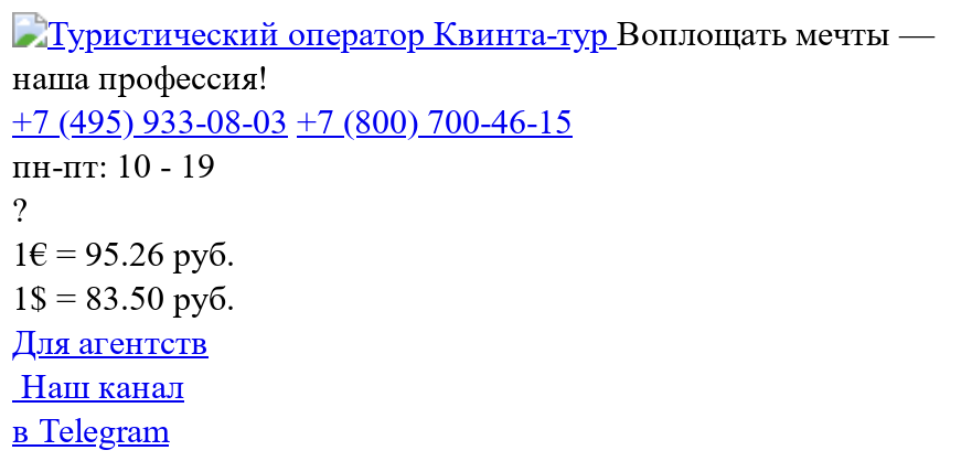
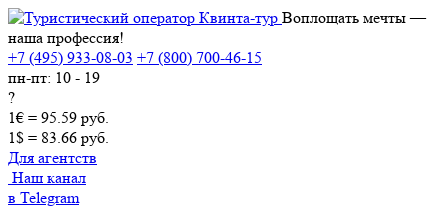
[12,233,235,275] 1€ = 95.26 руб. -> [8,108,109,127] 1€ = 95.59 руб.
[12,277,235,319] 1$ = 83.50 руб. -> [8,128,109,147] 1$ = 83.66 руб.

